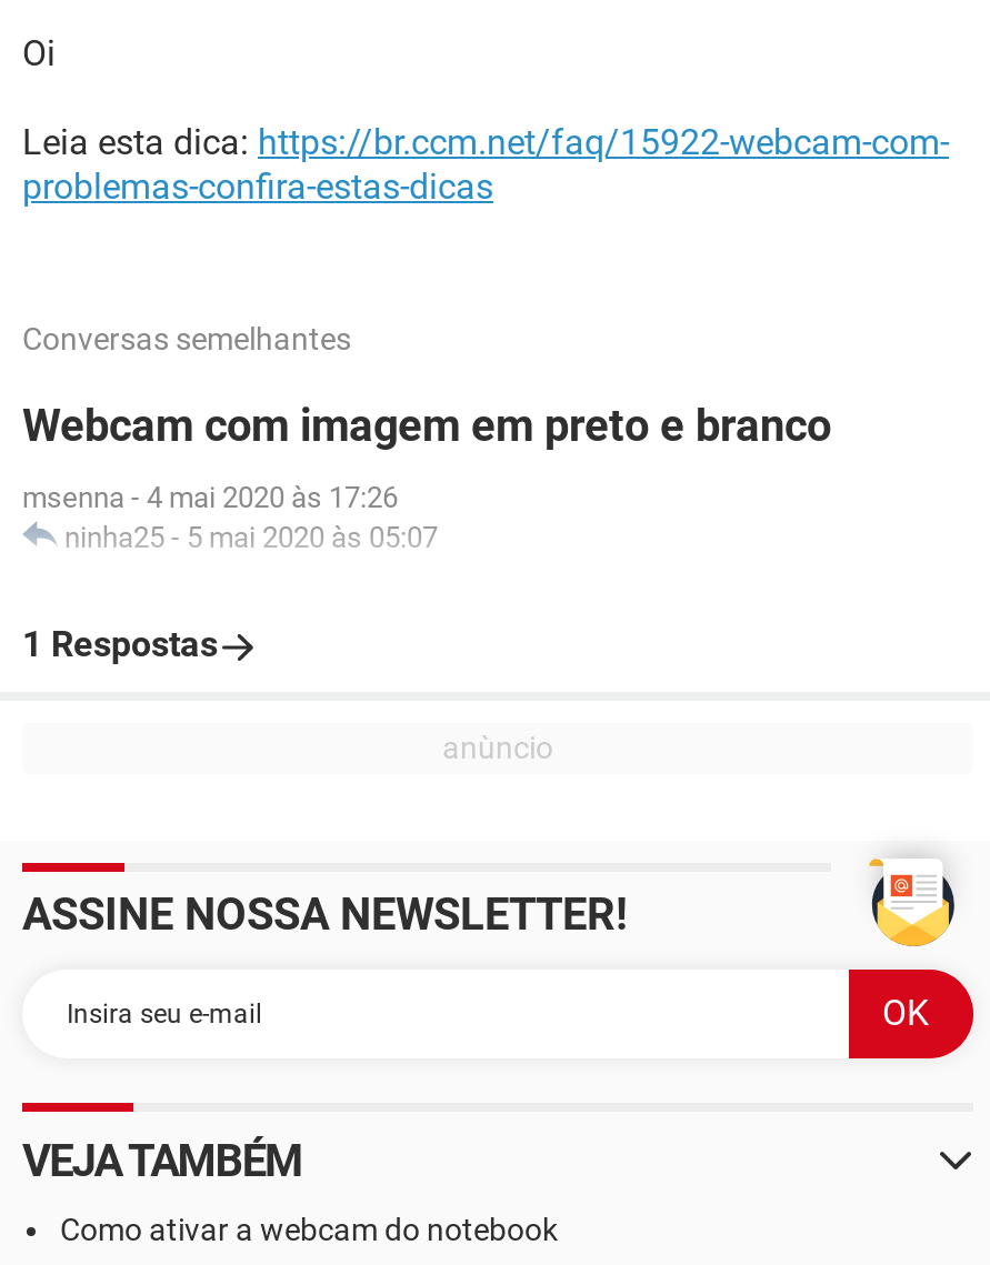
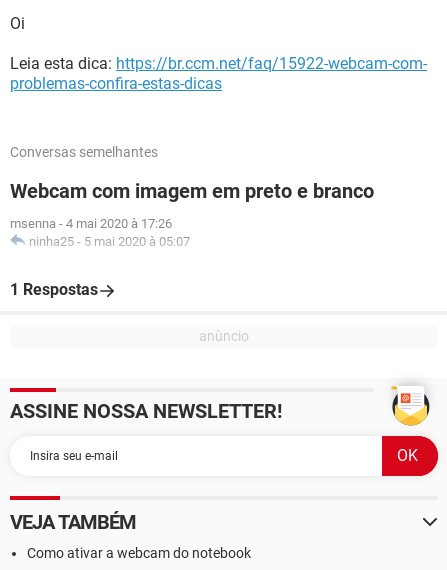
[22,481,398,514] msenna - 4 mai 2020 às 17:26 -> [10,216,172,231] msenna - 4 mai 2020 à 17:26
[64,521,438,554] ninha25 - 5 mai 2020 às 05:07 -> [29,234,190,249] ninha25 - 5 mai 2020 à 05:07

